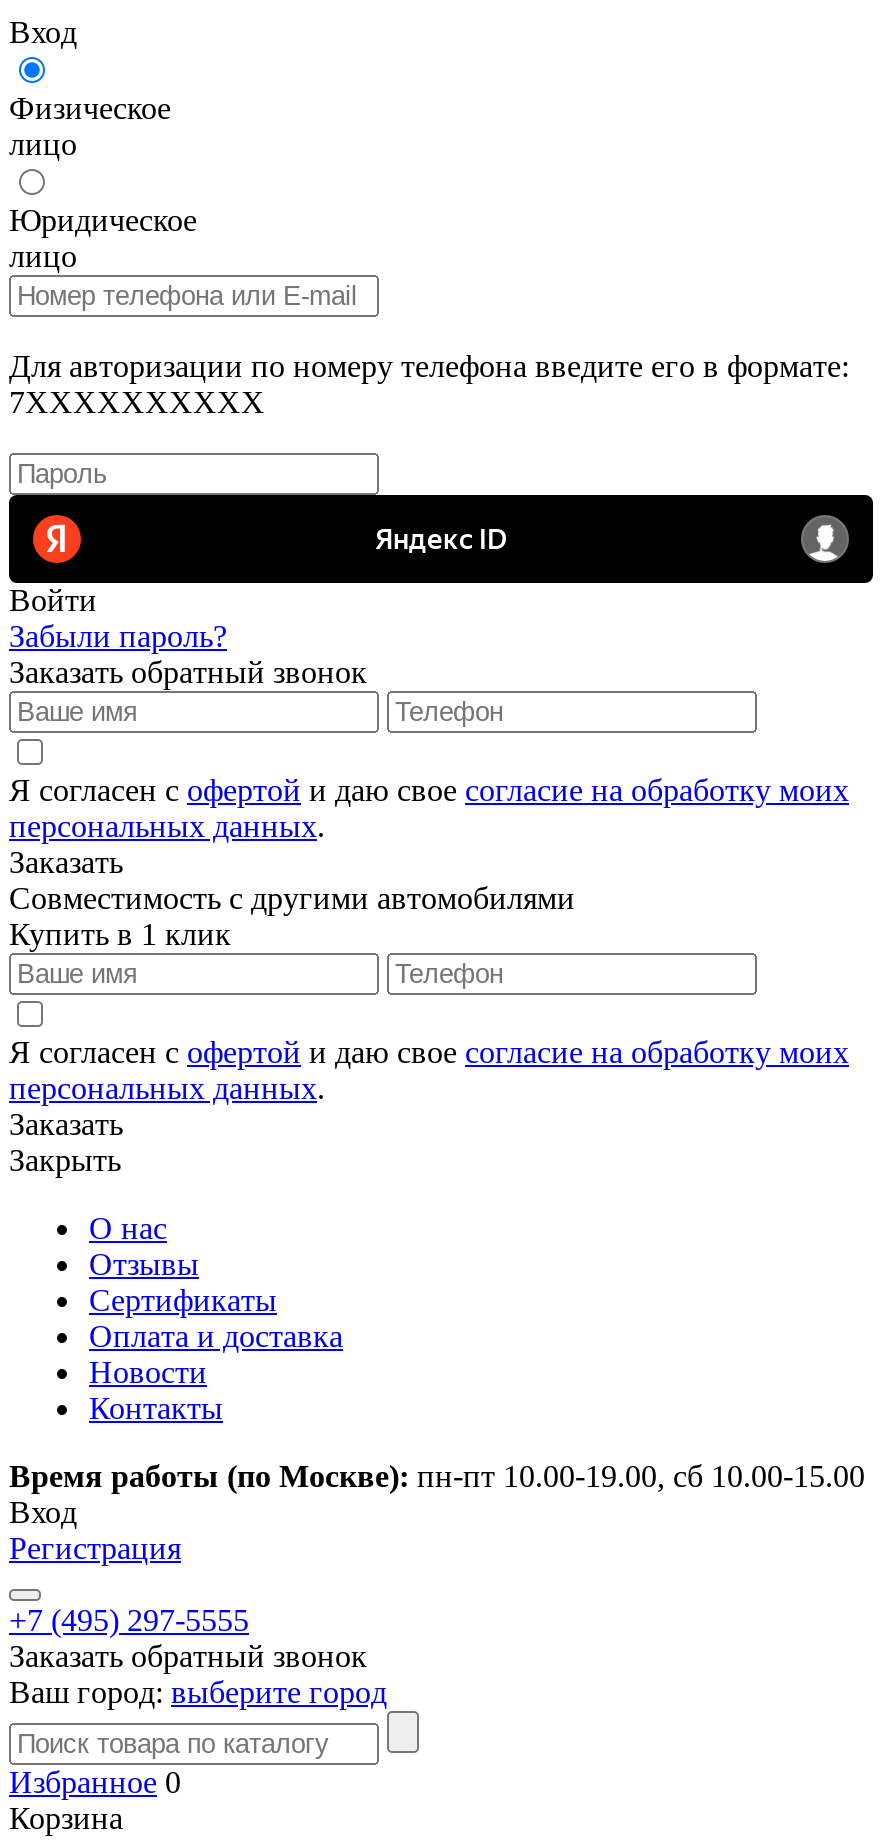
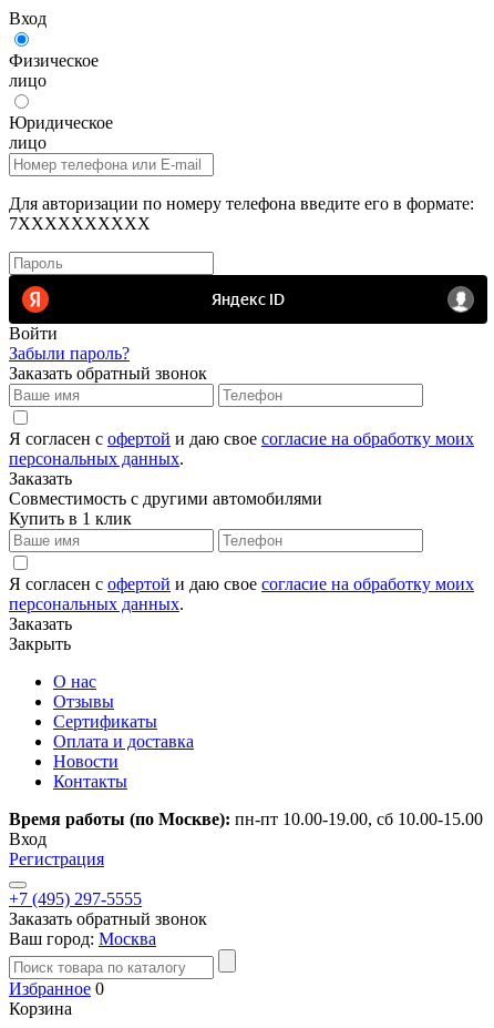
[9,1675,387,1709] Ваш город: выберите город -> [9,929,156,948] Ваш город: Москва

